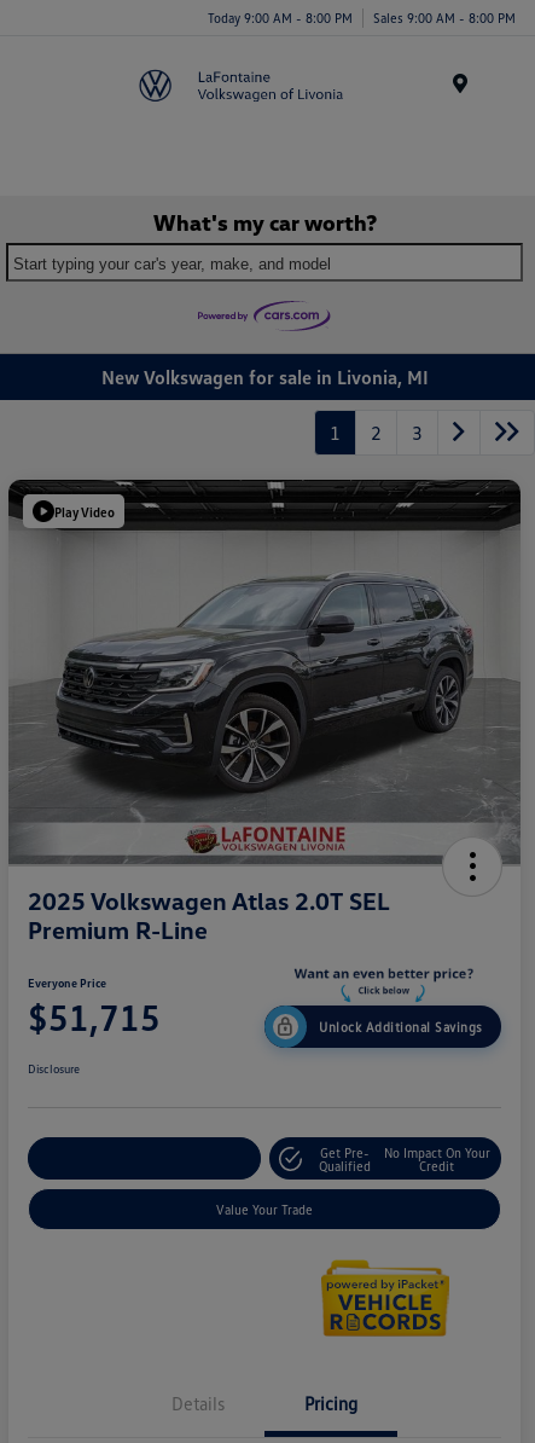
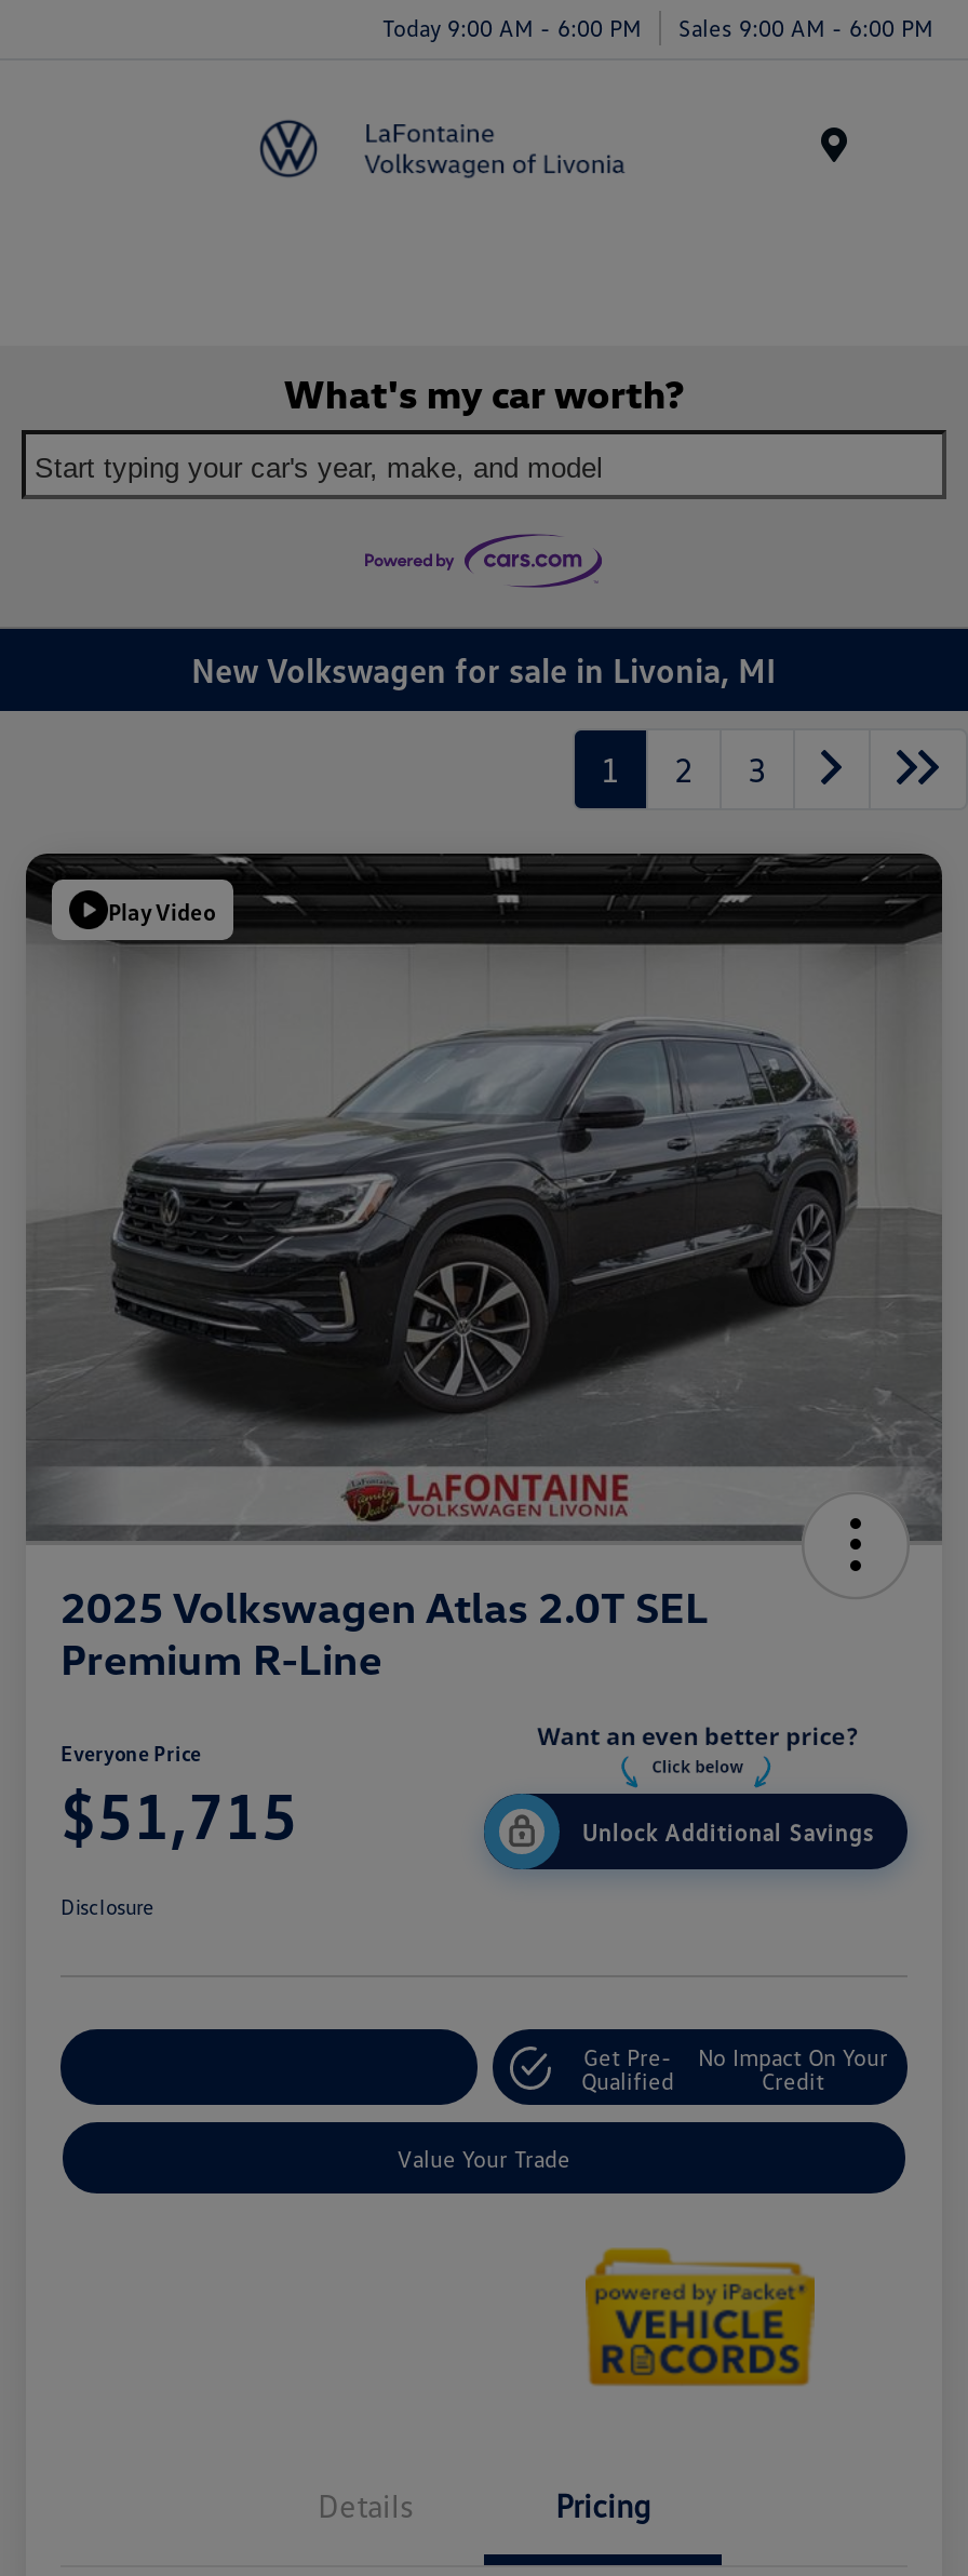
[208,9,353,25] Today 9:00 AM - 8:00 PM -> [382,12,642,40] Today 9:00 AM - 6:00 PM
[373,9,516,25] Sales 9:00 AM - 8:00 PM -> [678,12,933,40] Sales 9:00 AM - 6:00 PM

